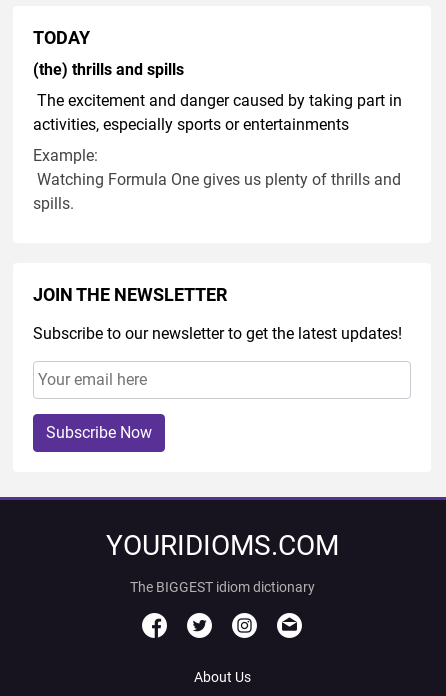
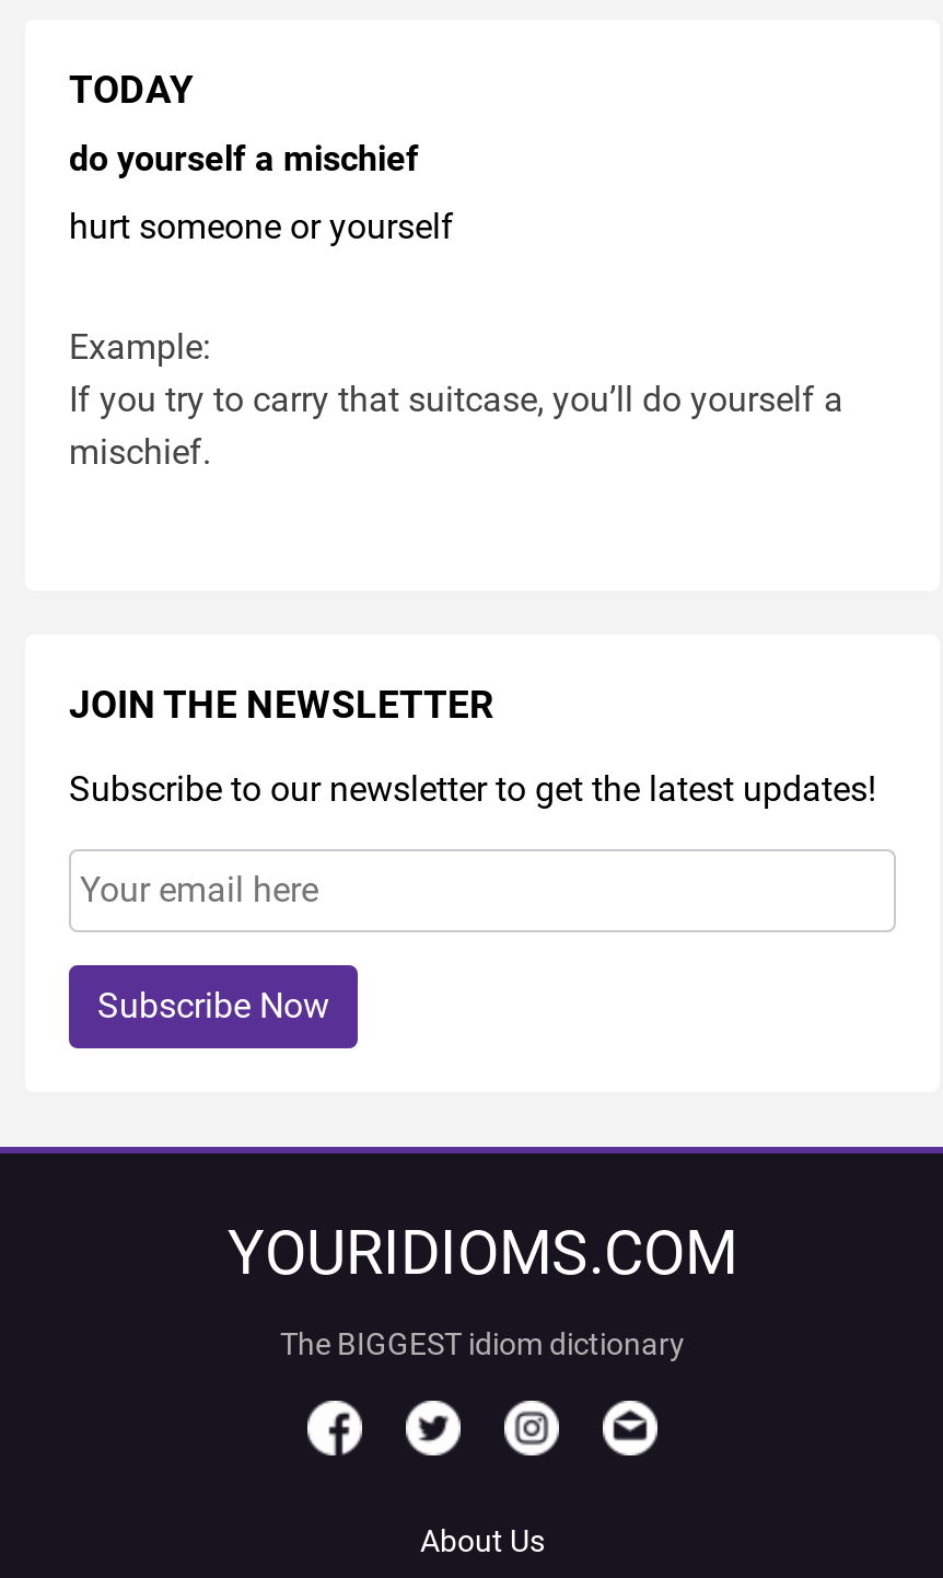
[33,60,184,79] (the) thrills and spills -> [69,138,419,179] do yourself a mischief
[33,91,402,134] The excitement and danger caused by taking part in | activities, especially sports or entertainments -> [69,206,454,247] hurt someone or yourself
[33,170,401,213] Watching Formula One gives us plenty of thrills and | spills. -> [69,379,843,473] If you try to carry that suitcase, you’ll do yourself a | mischief.

